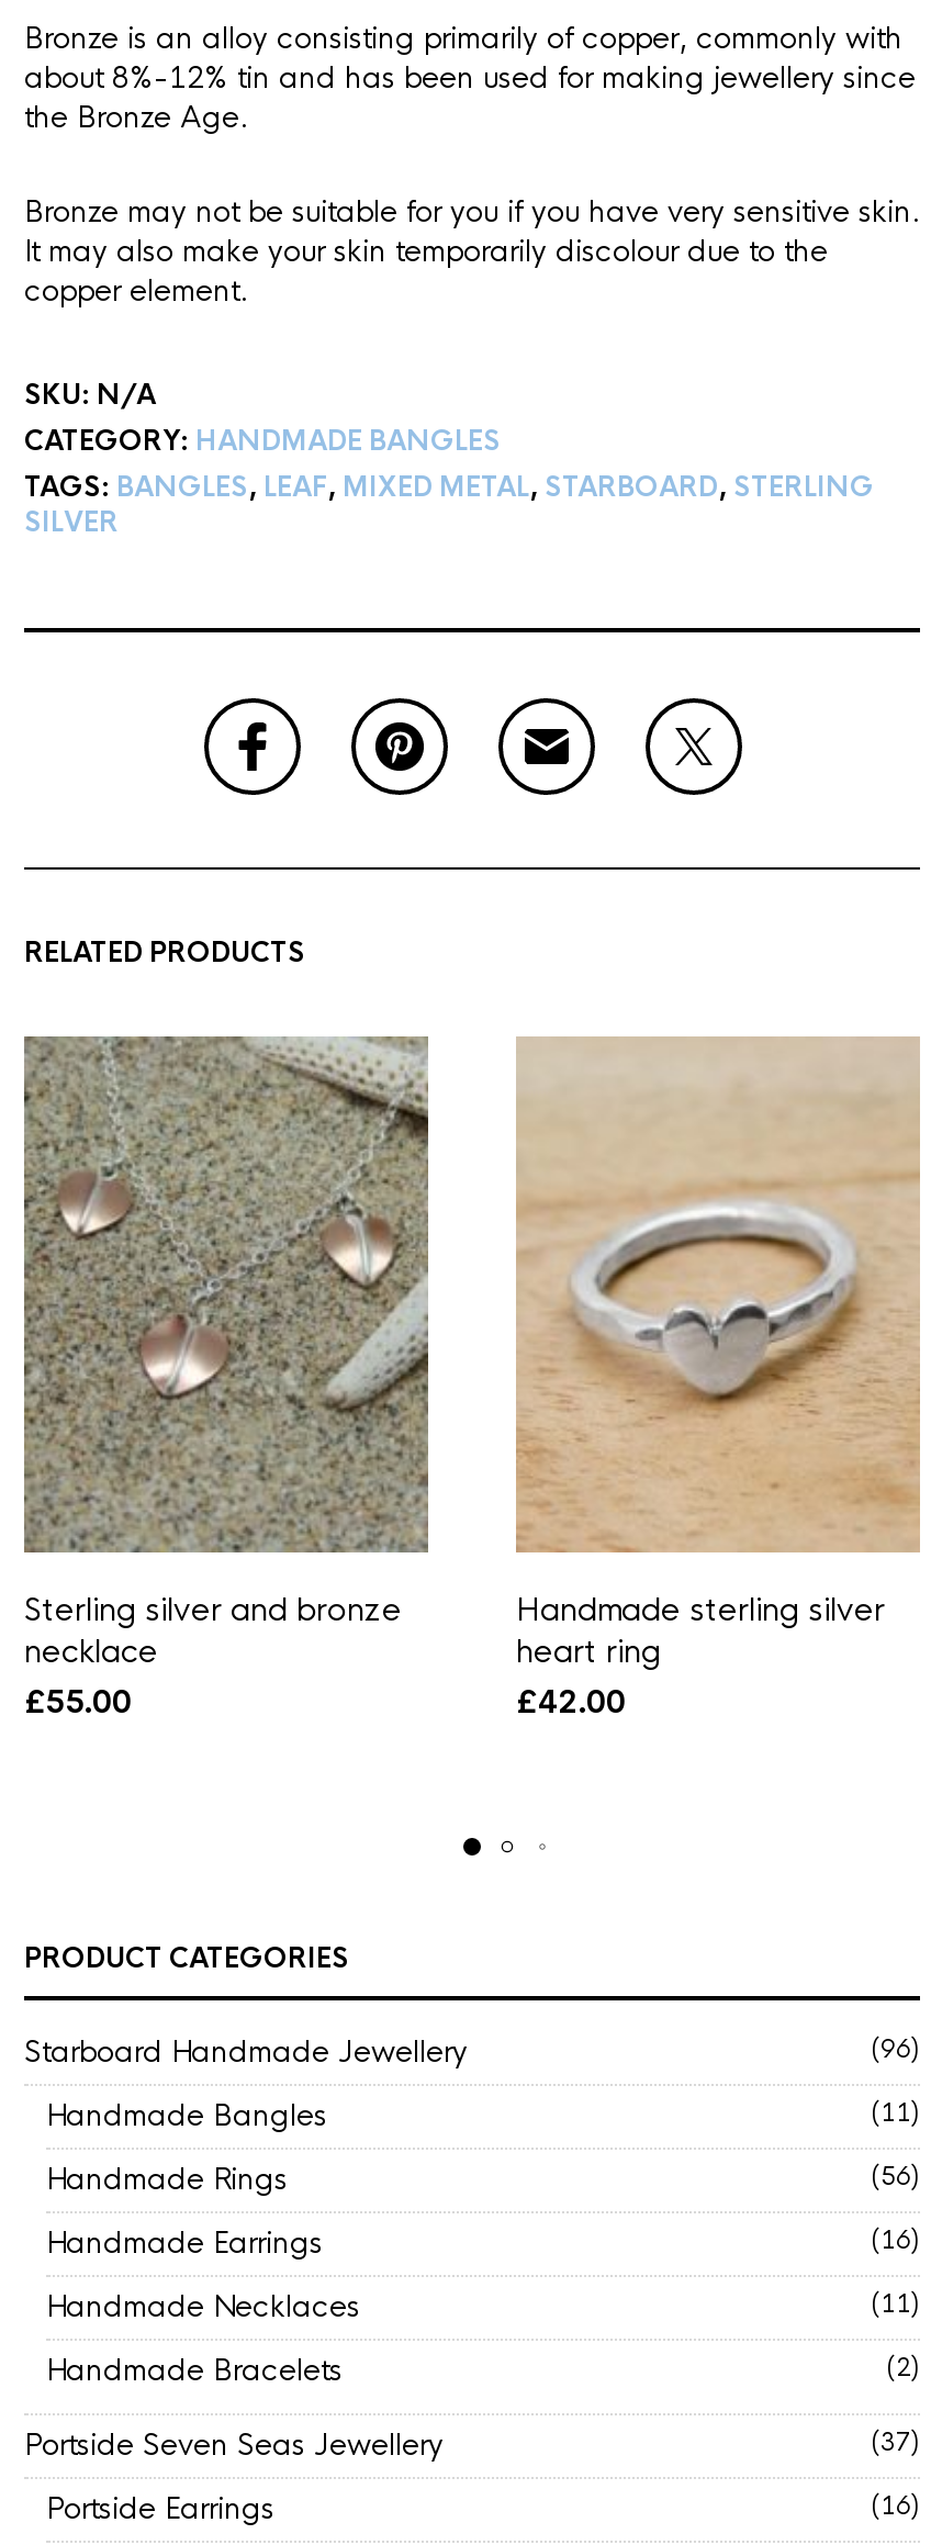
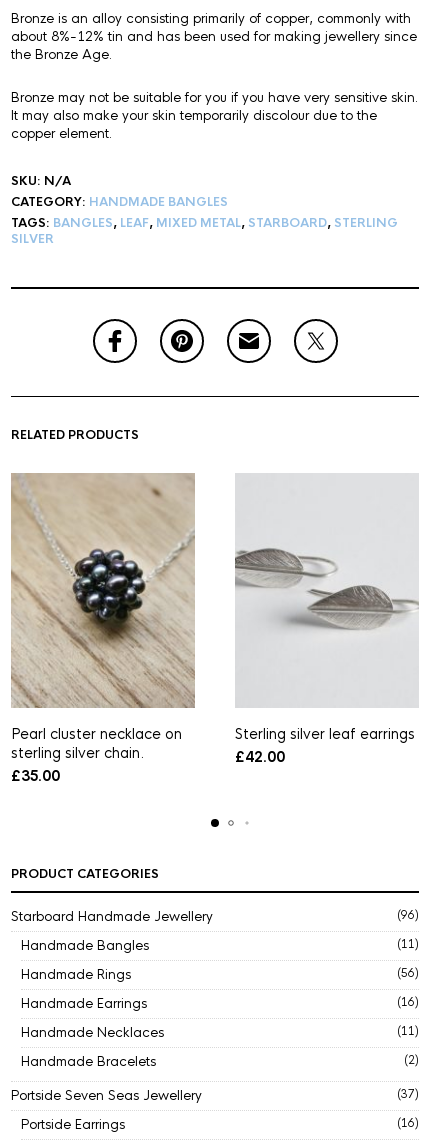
[22,1034,428,1721] [image] | Sterling silver and bronze | necklace | £55.00 -> [11,473,195,785] [image] | Pearl cluster necklace on | sterling silver chain. | £35.00
[516,1036,922,1670] [image] | Handmade sterling silver | heart ring -> [234,474,419,743] [image] | Sterling silver leaf earrings

